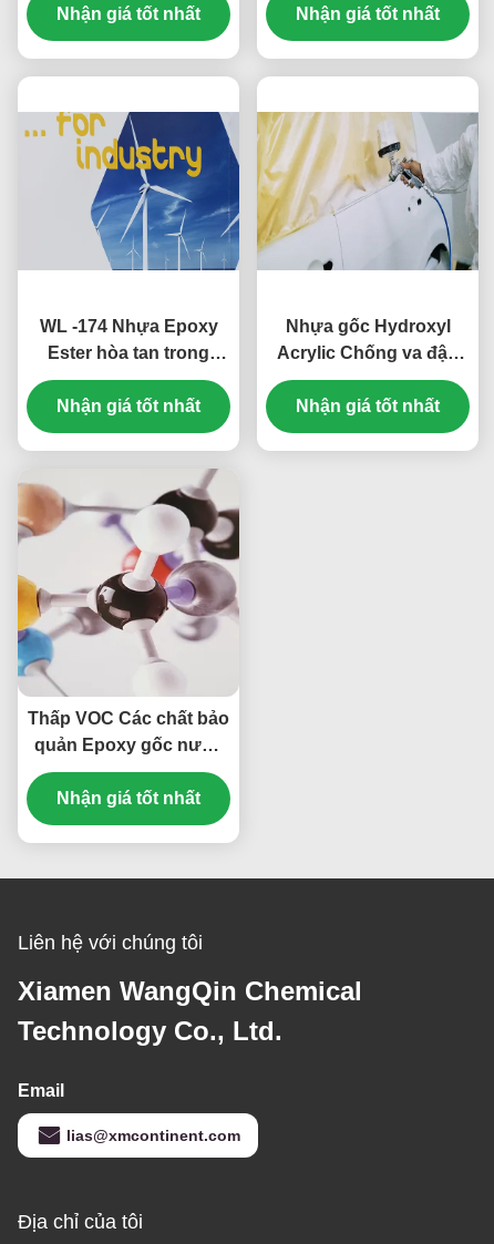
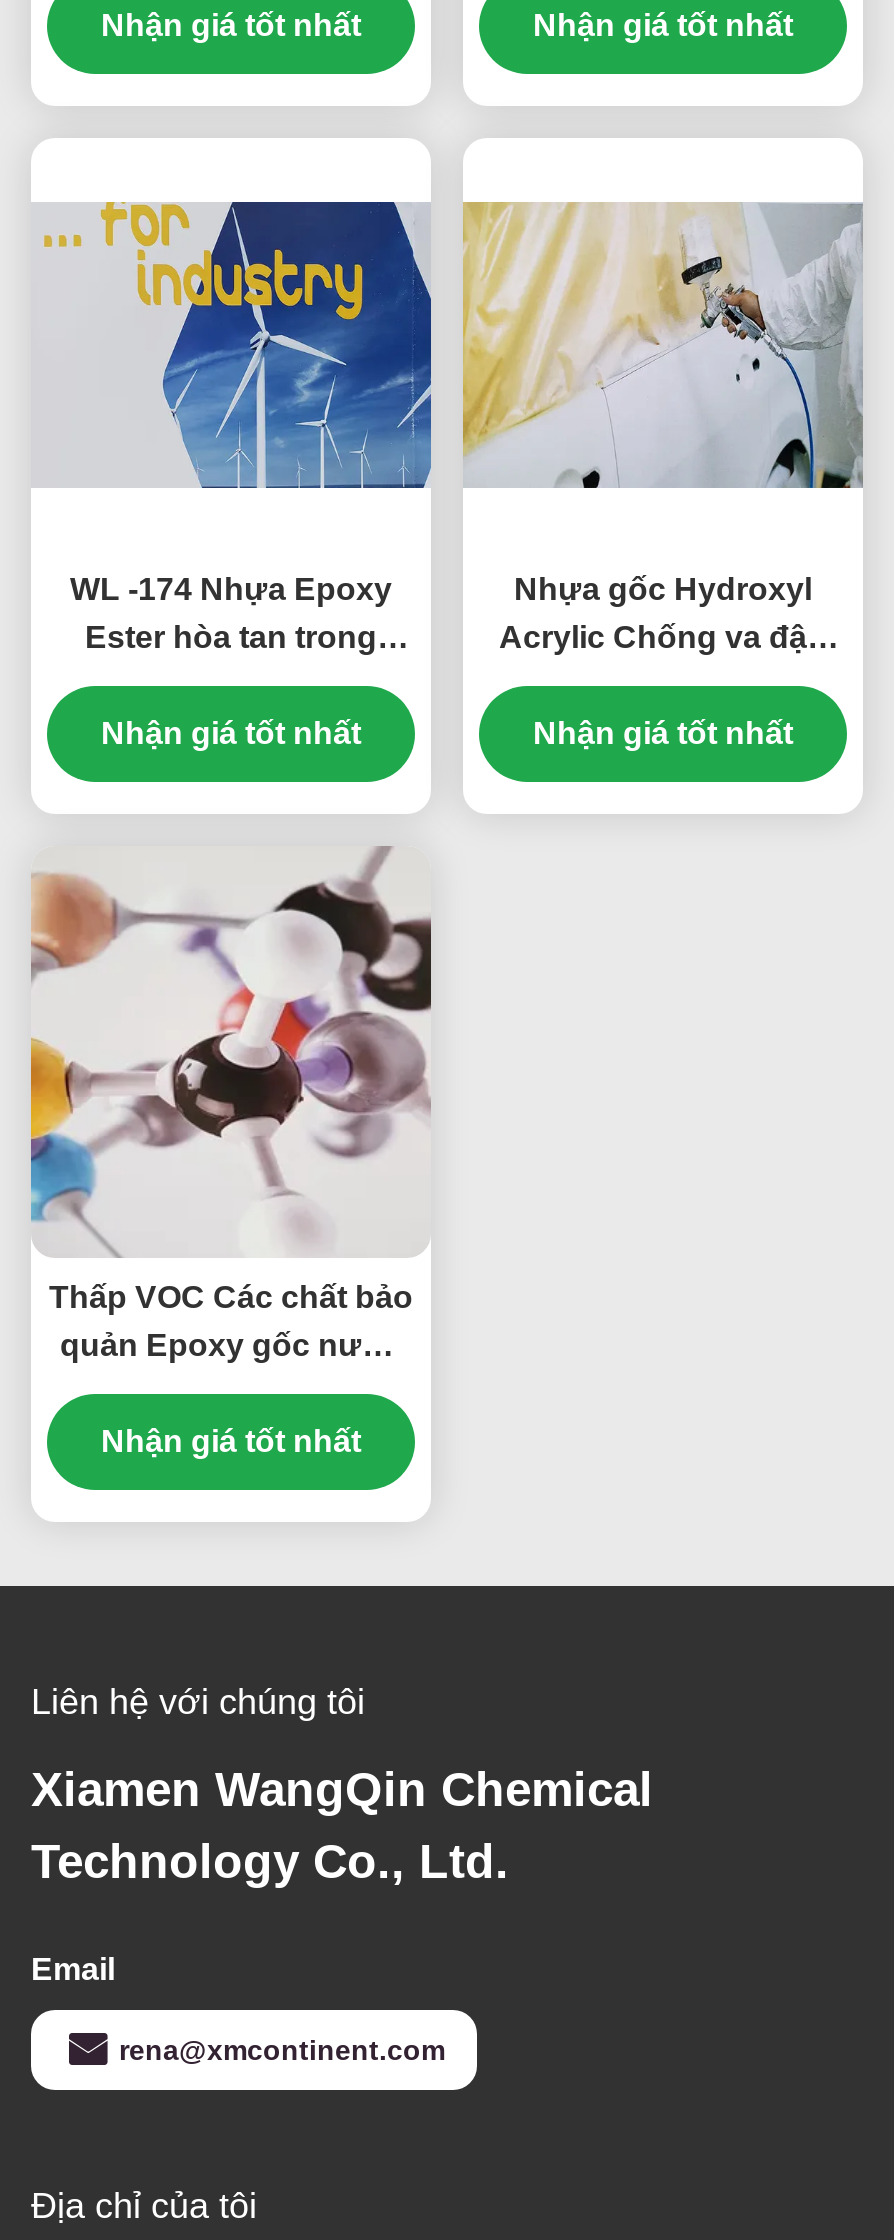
[66,1127,240,1145] lias@xmcontinent.com -> [119,2034,445,2066] rena@xmcontinent.com

